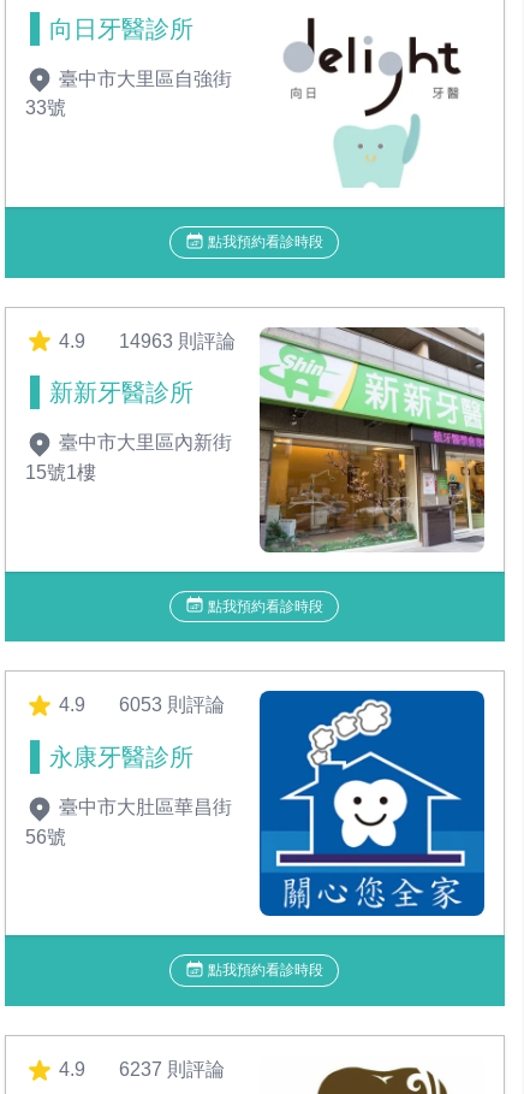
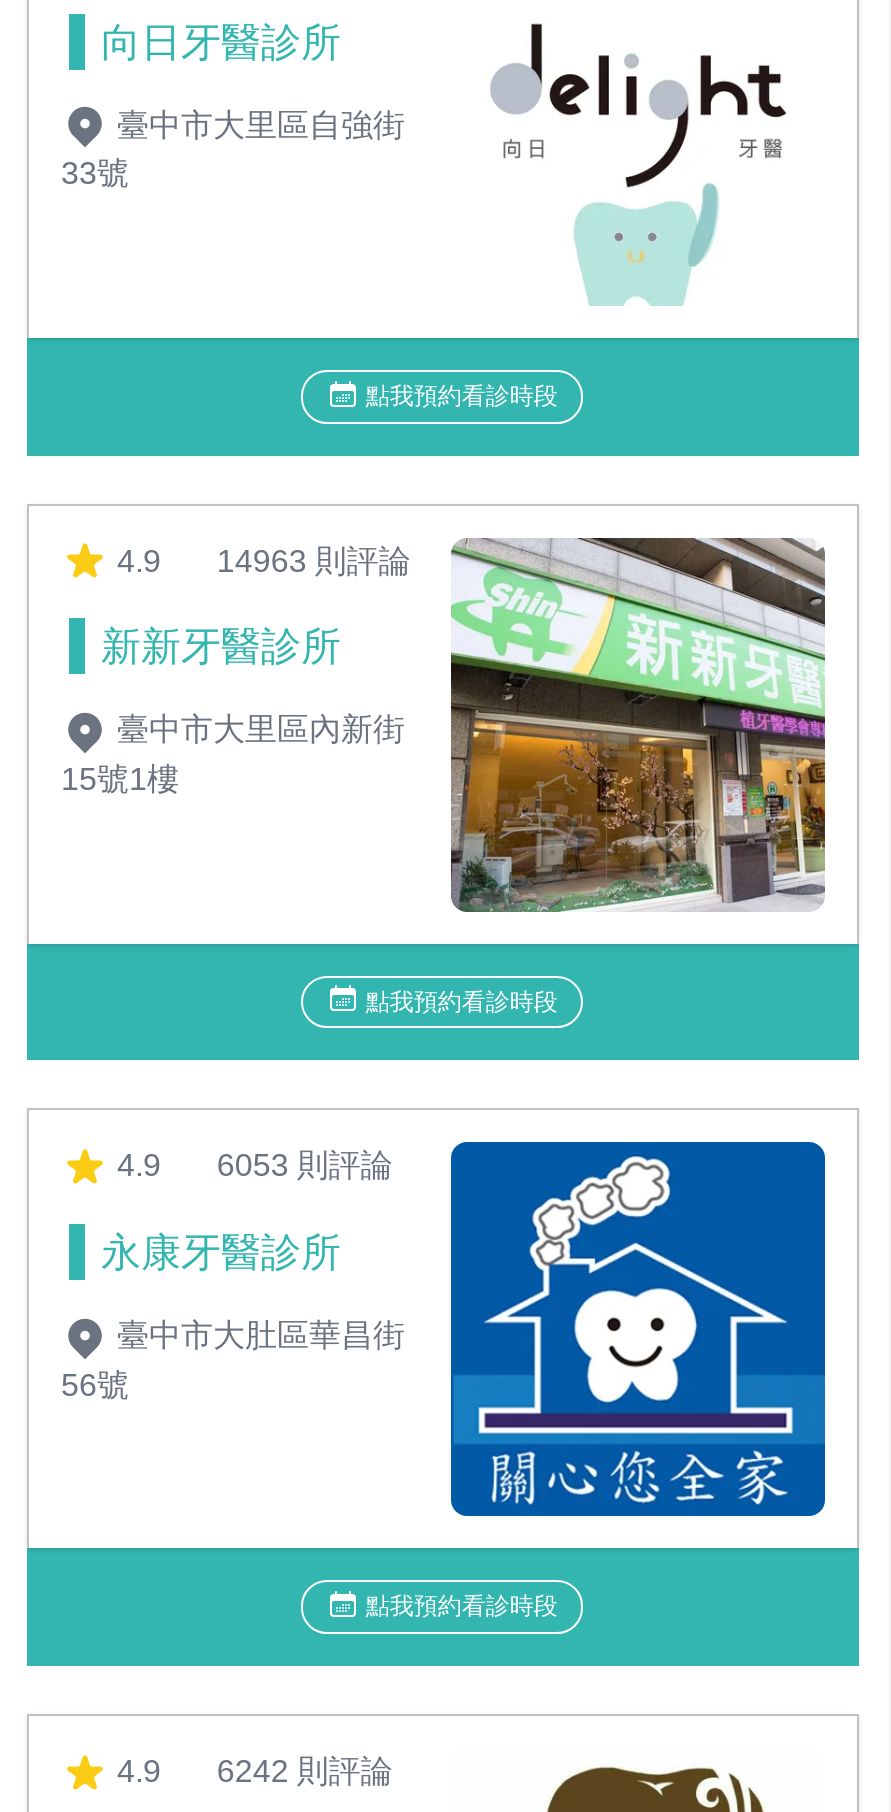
[54,1059,225,1080] 4.9 6237 則評論 -> [109,1754,393,1788] 4.9 6242 則評論

